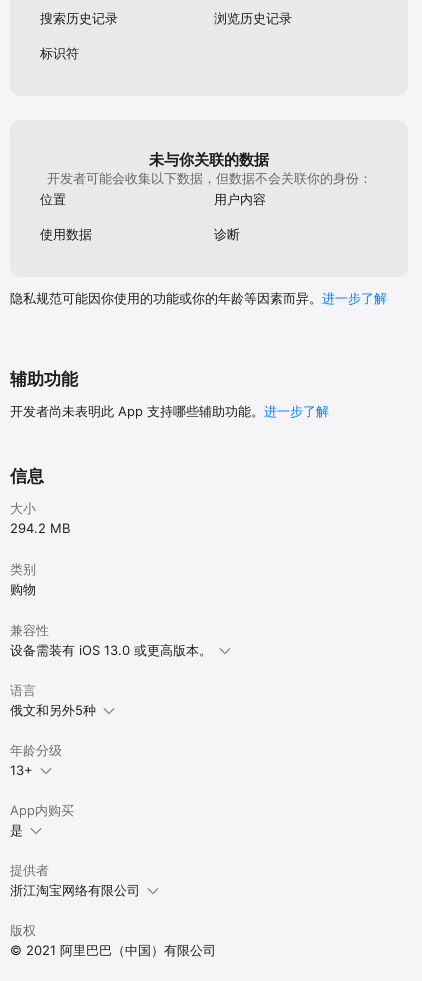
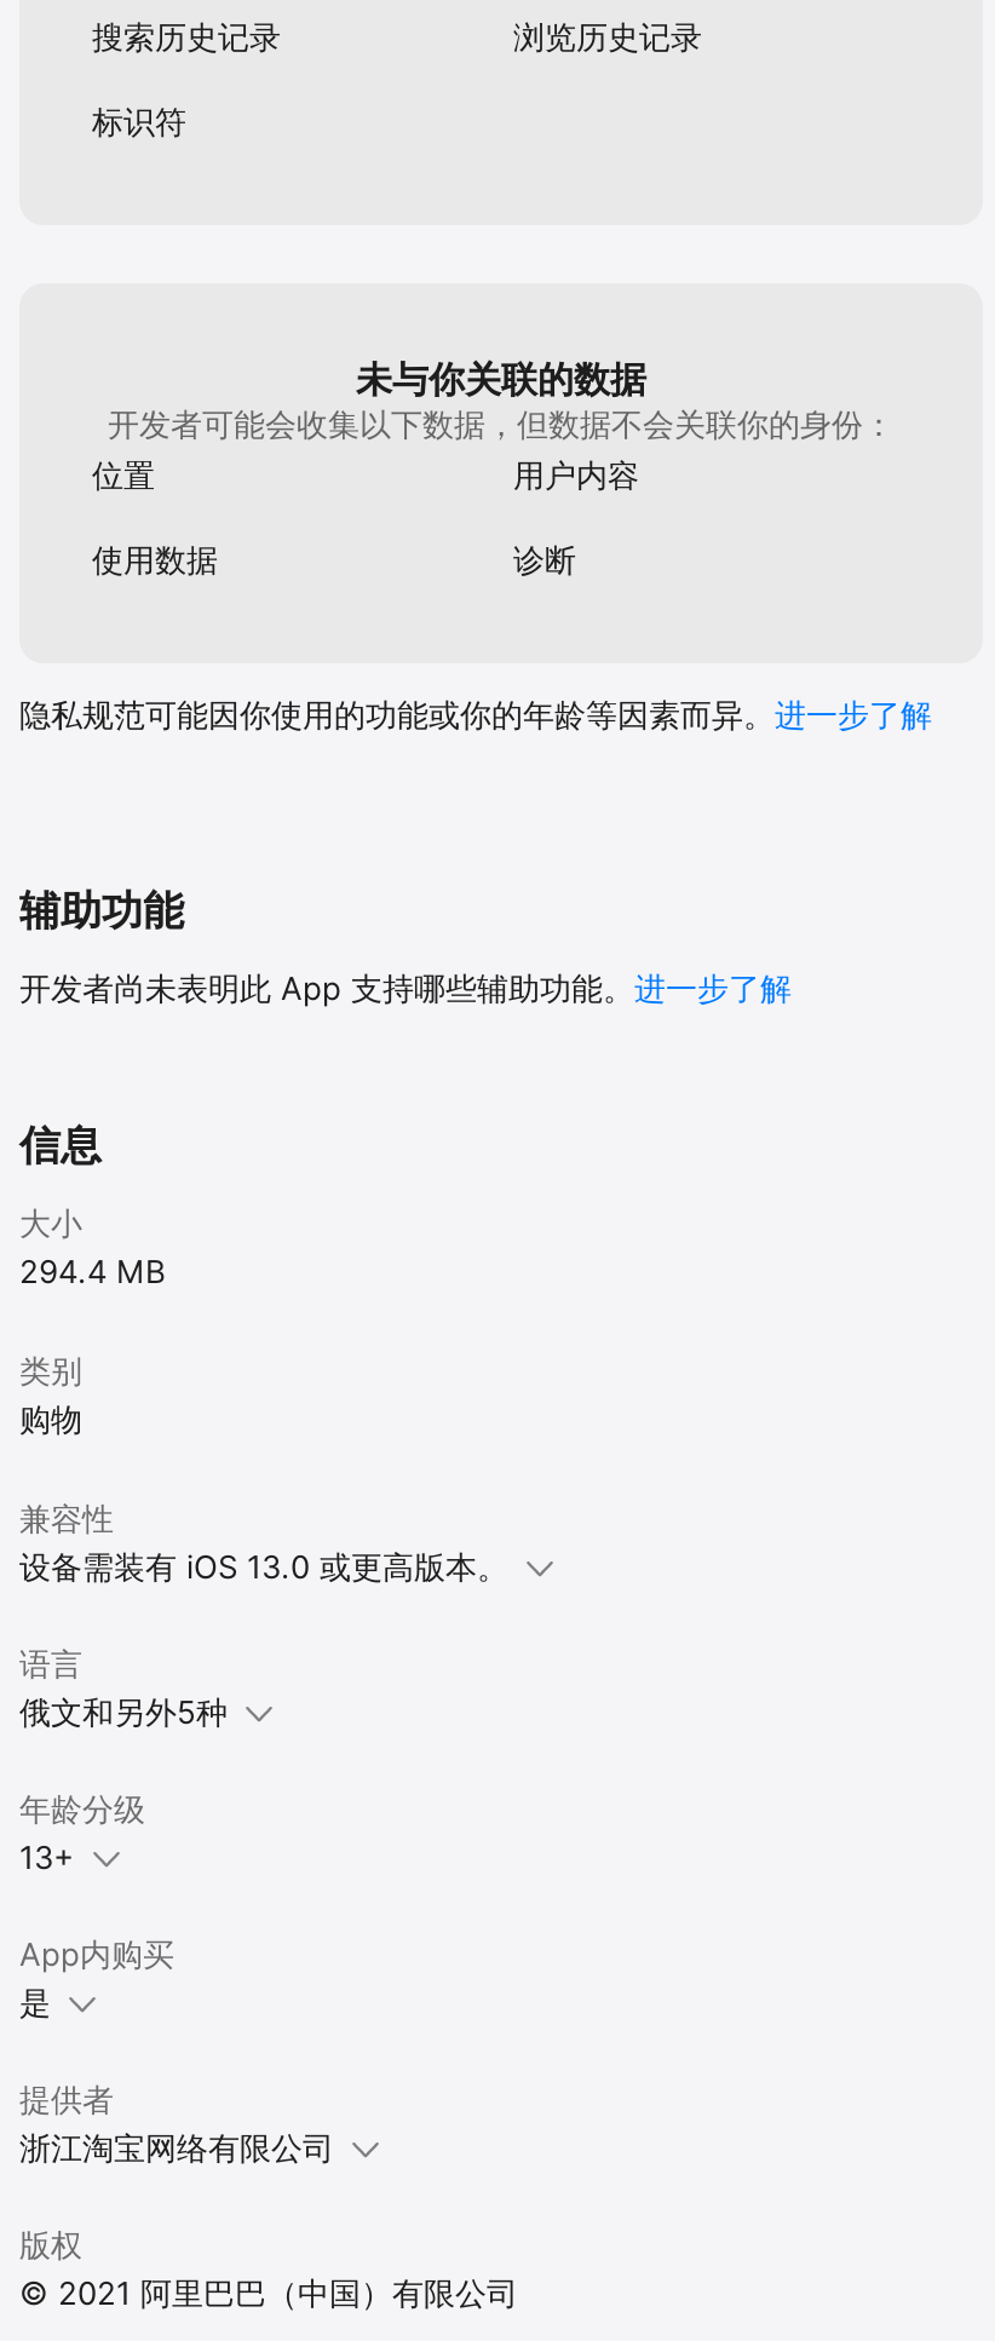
[10,520,70,536] 294.2 MB -> [19,1252,165,1291] 294.4 MB

